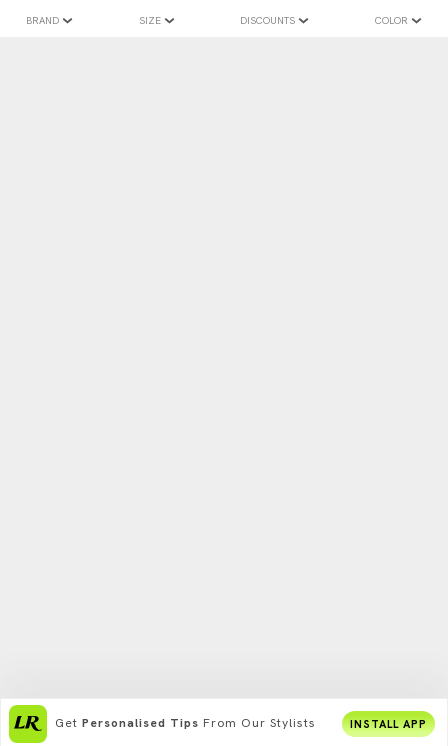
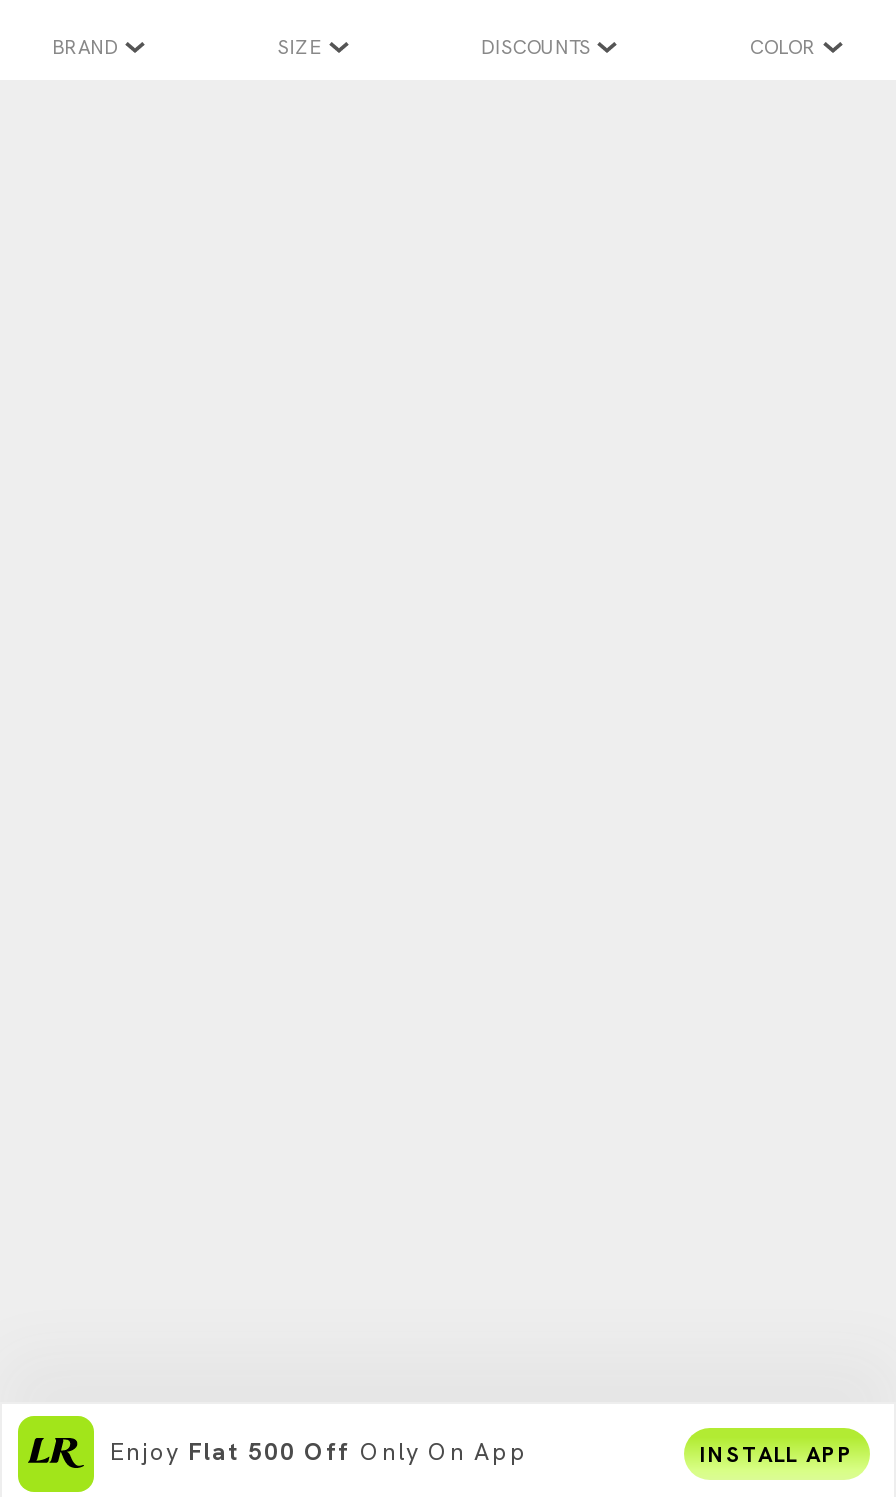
[55,715,316,731] Get Personalised Tips From Our Stylists -> [110,1436,528,1468] Enjoy Flat 500 Off Only On App

